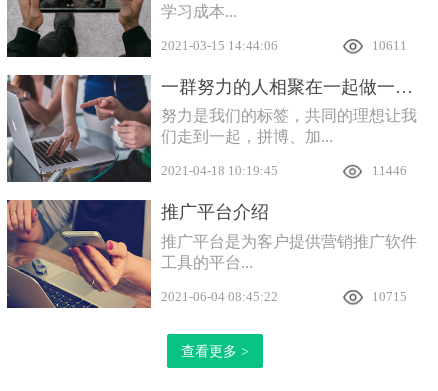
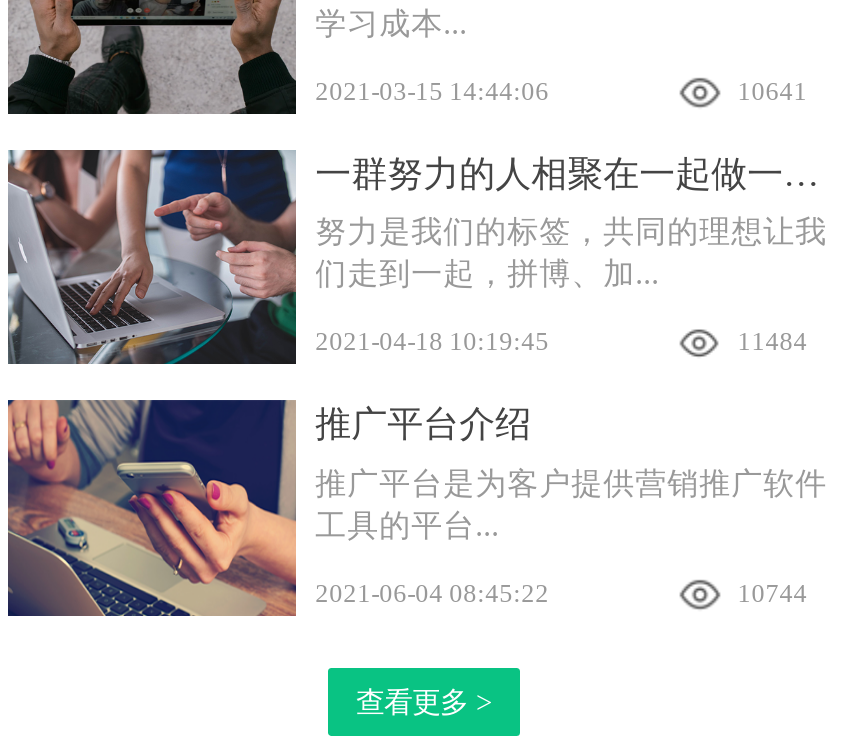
[372,38,407,53] 10611 -> [738,76,808,106] 10641
[372,163,407,178] 11446 -> [738,327,808,357] 11484
[372,289,407,304] 10715 -> [738,578,808,608] 10744

